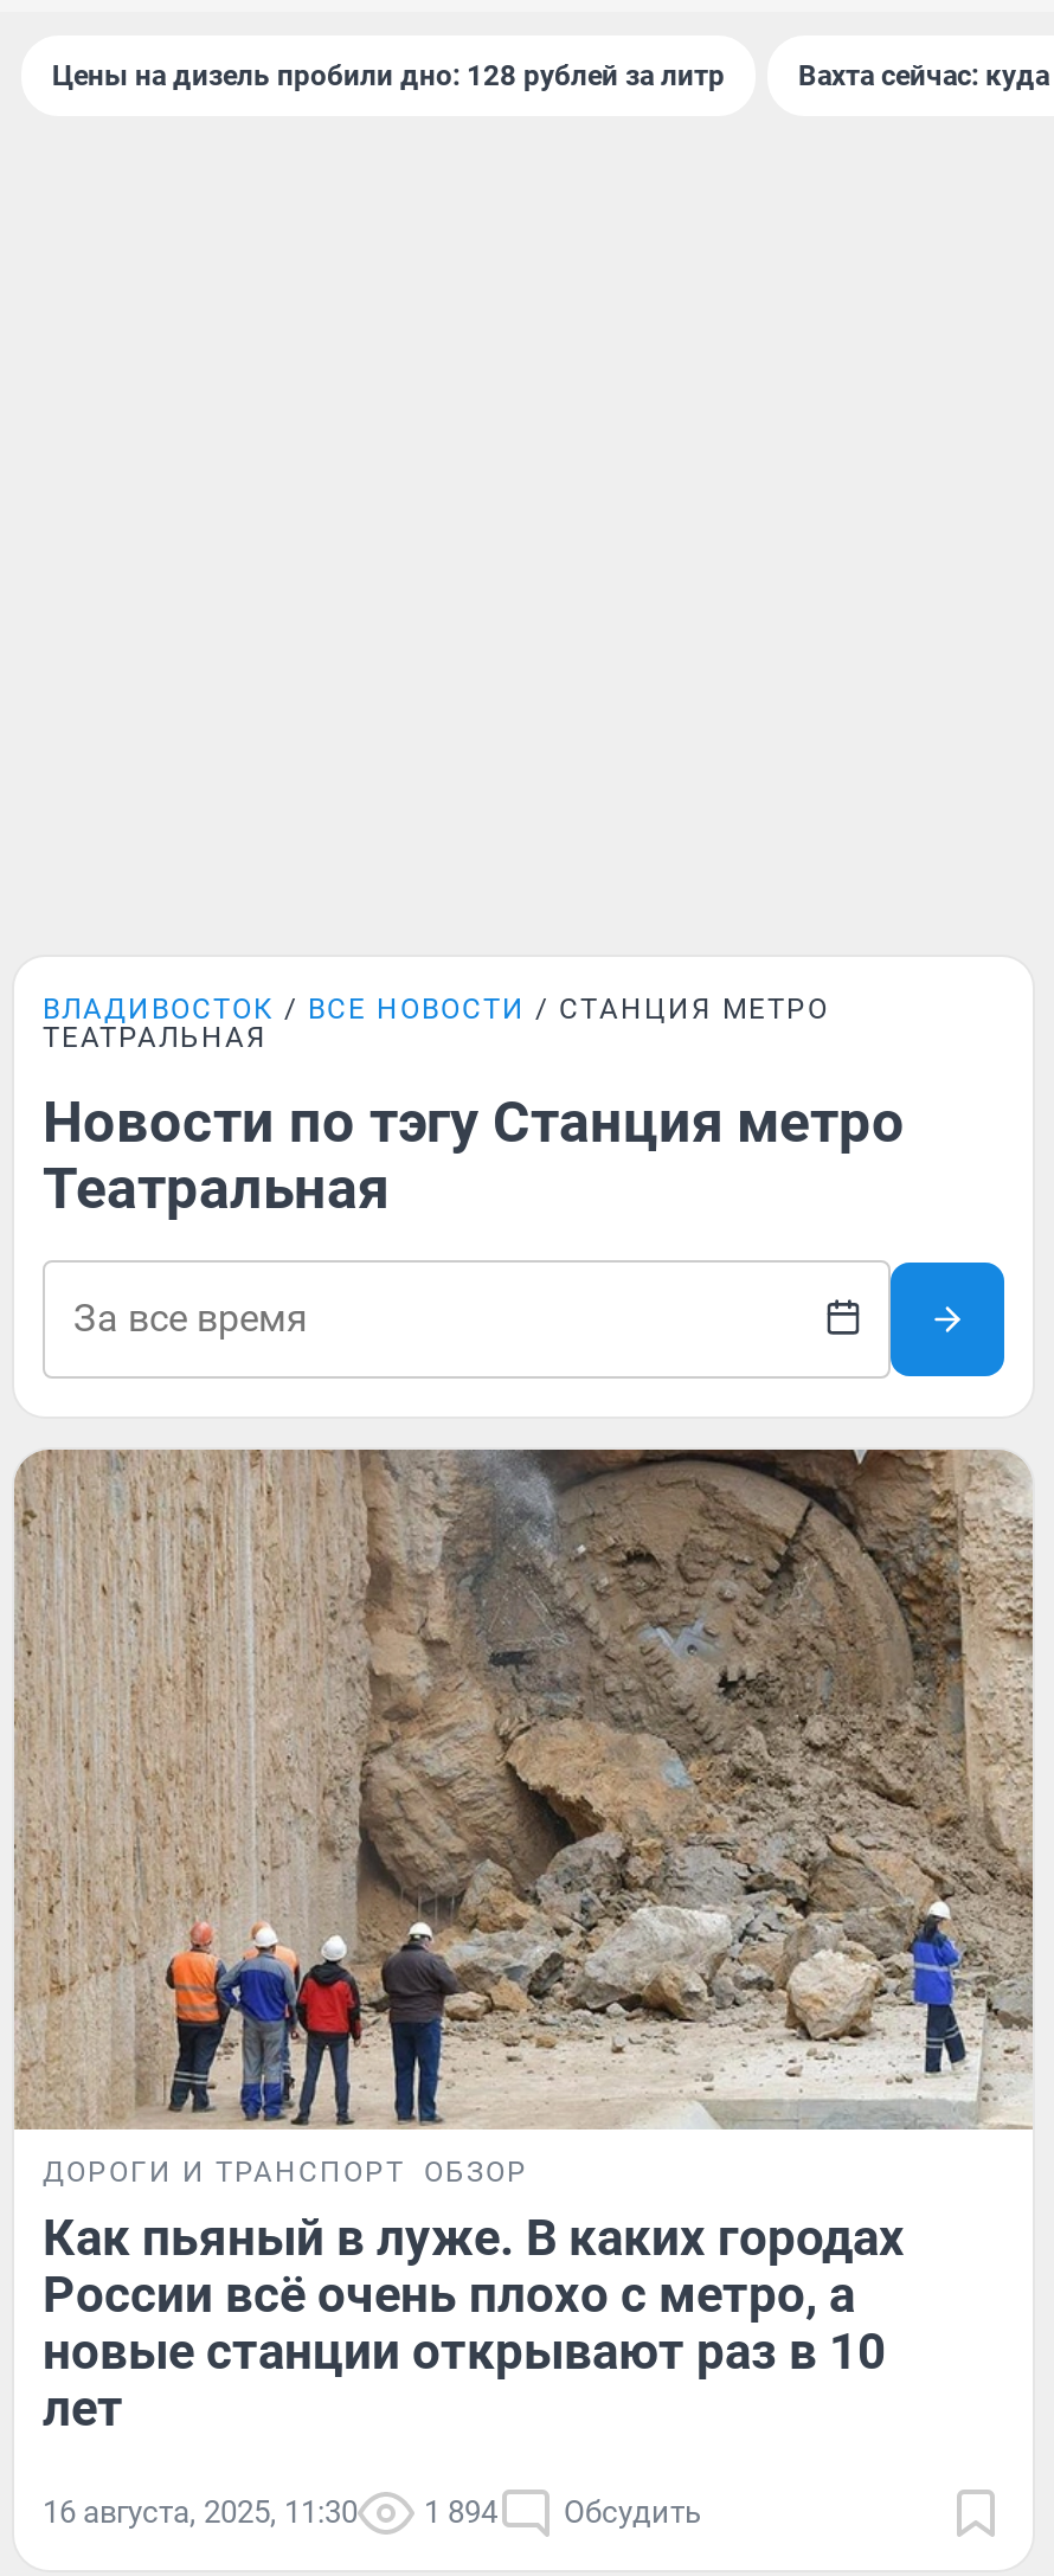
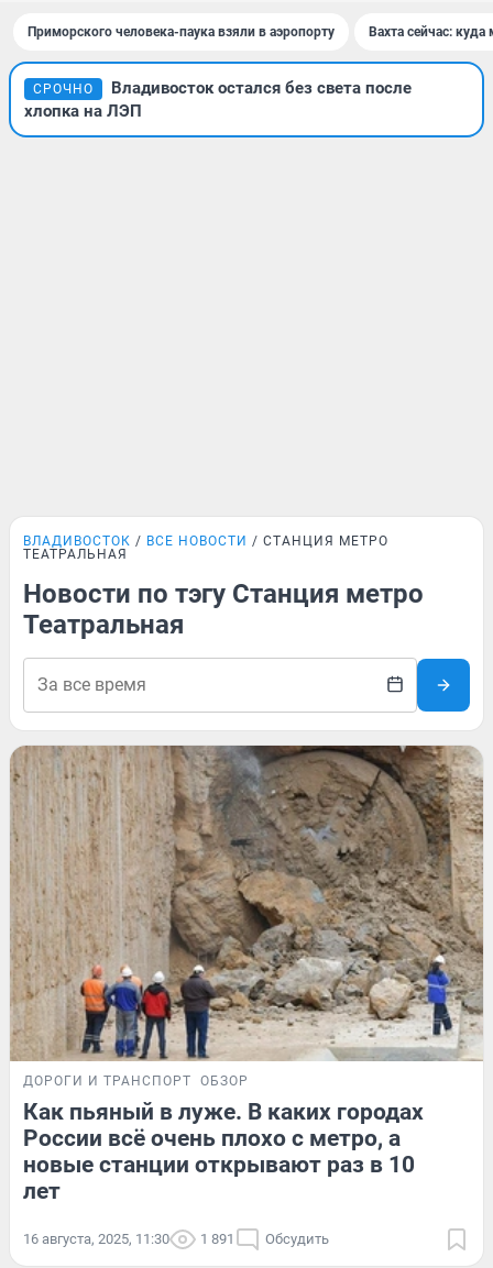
[52,59,725,92] Цены на дизель пробили дно: 128 рублей за литр -> [28,24,335,40] Приморского человека-паука взяли в аэропорту
none -> [8,60,485,139] [image] | СРОЧНО | Владивосток остался без света после | хлопка на ЛЭП
[43,2494,701,2529] 16 августа, 2025, 11:30 1 894 Обсудить -> [23,1230,329,1247] 16 августа, 2025, 11:30 1 891 Обсудить

